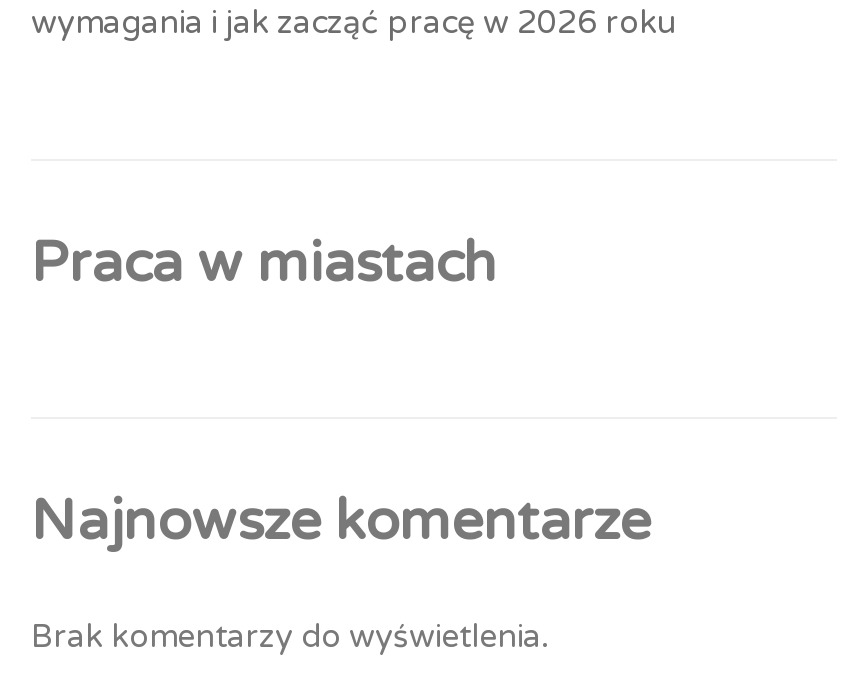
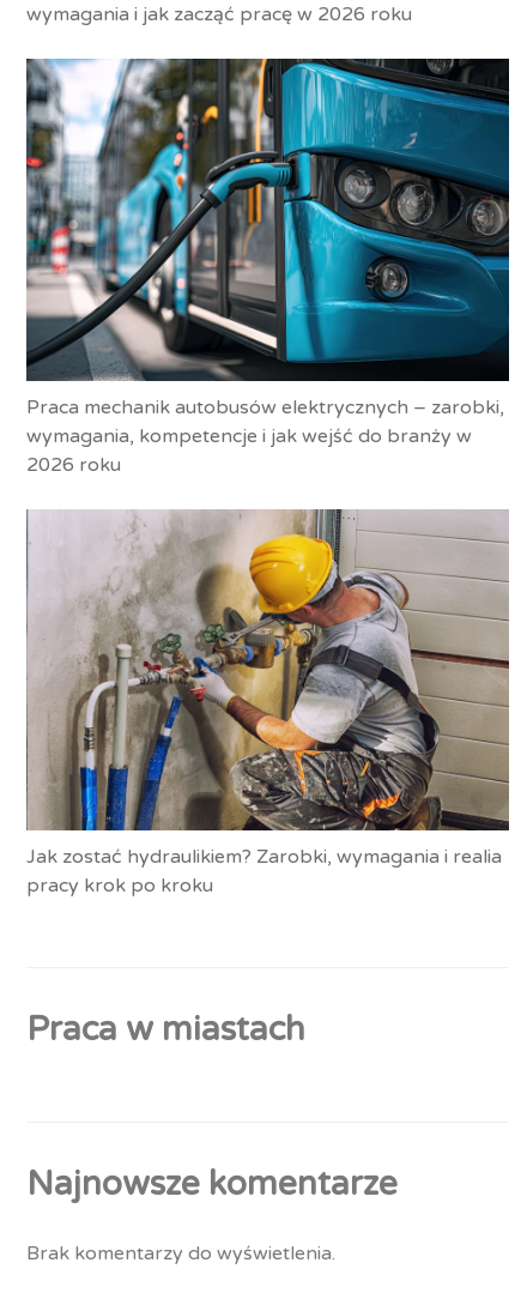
none -> [25,58,510,477] [image] | Praca mechanik autobusów elektrycznych – zarobki, | wymagania, kompetencje i jak wejść do branży w | 2026 roku
none -> [25,508,510,898] [image] | Jak zostać hydraulikiem? Zarobki, wymagania i realia | pracy krok po kroku

